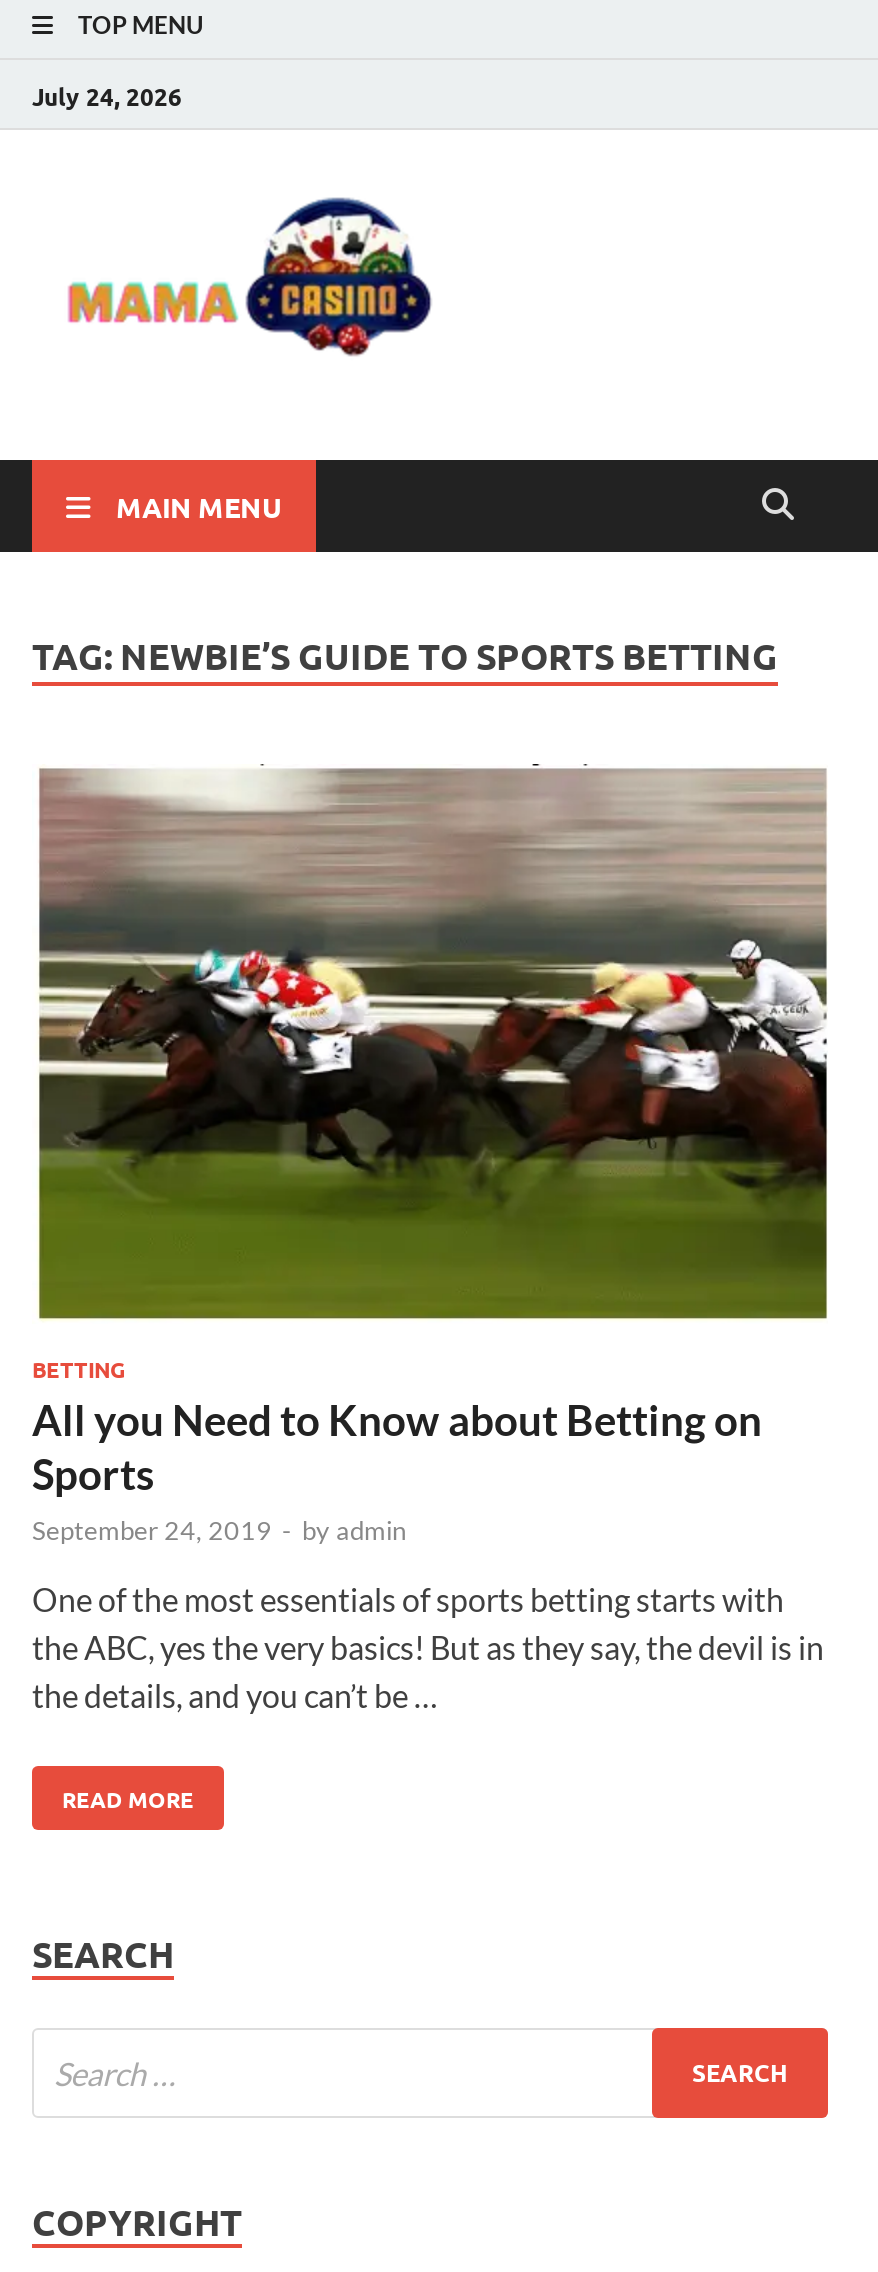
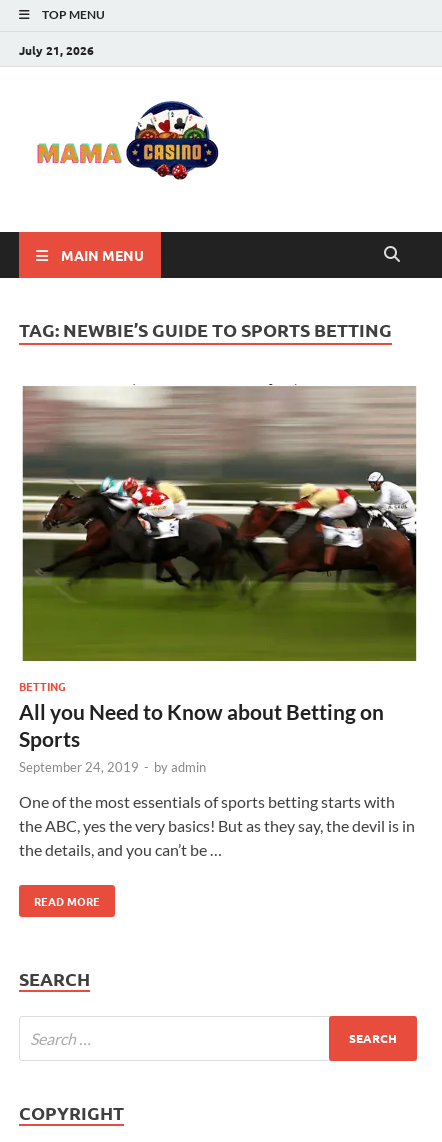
[32,79,182,111] July 24, 2026 -> [19,41,94,57] July 21, 2026

